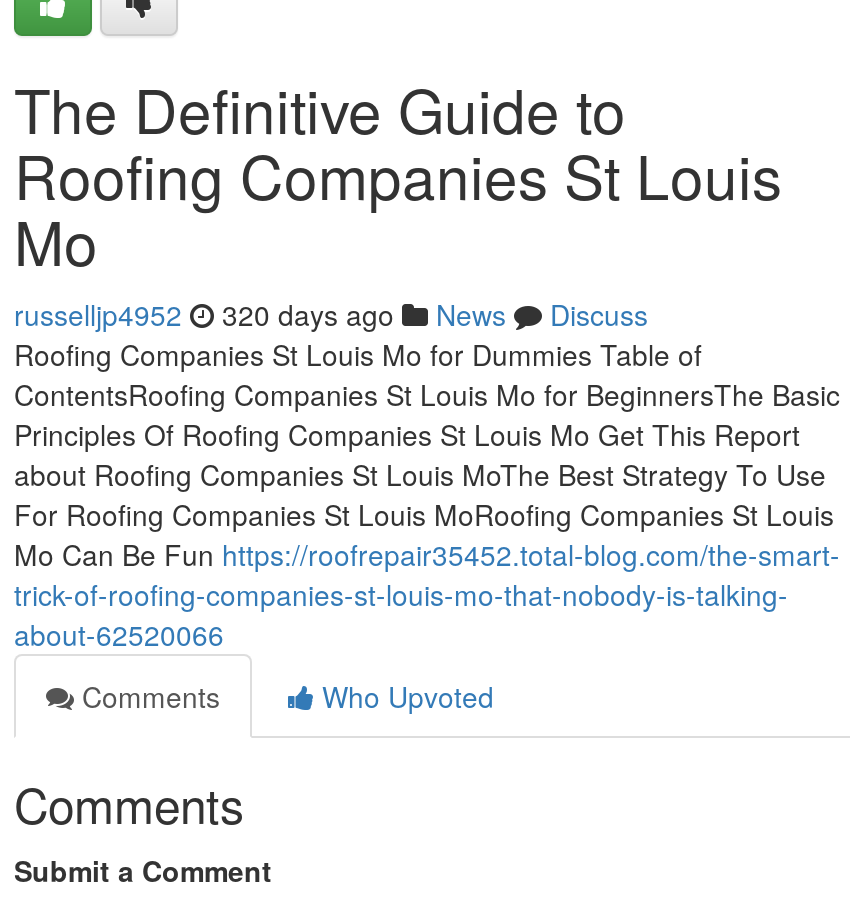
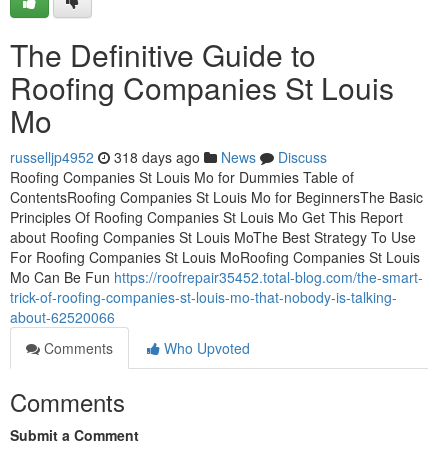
[14,294,648,334] russelljp4952 320 days ago News Discuss -> [10,147,327,167] russelljp4952 318 days ago News Discuss

